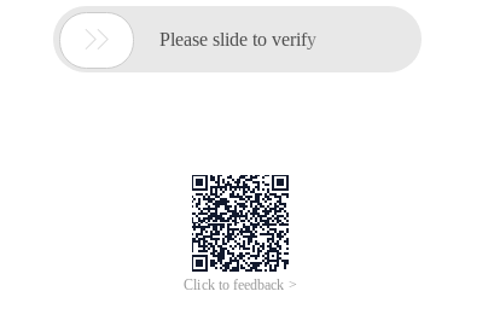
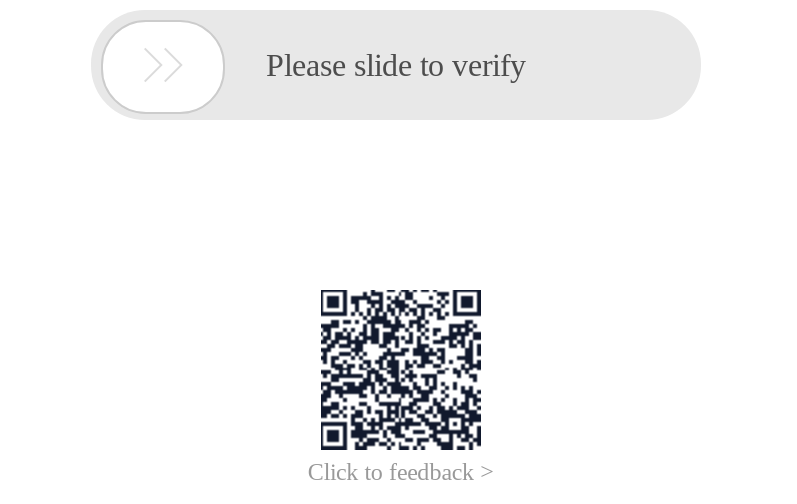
[192,174,290,273] [image] -> [321,288,483,452] [image]

